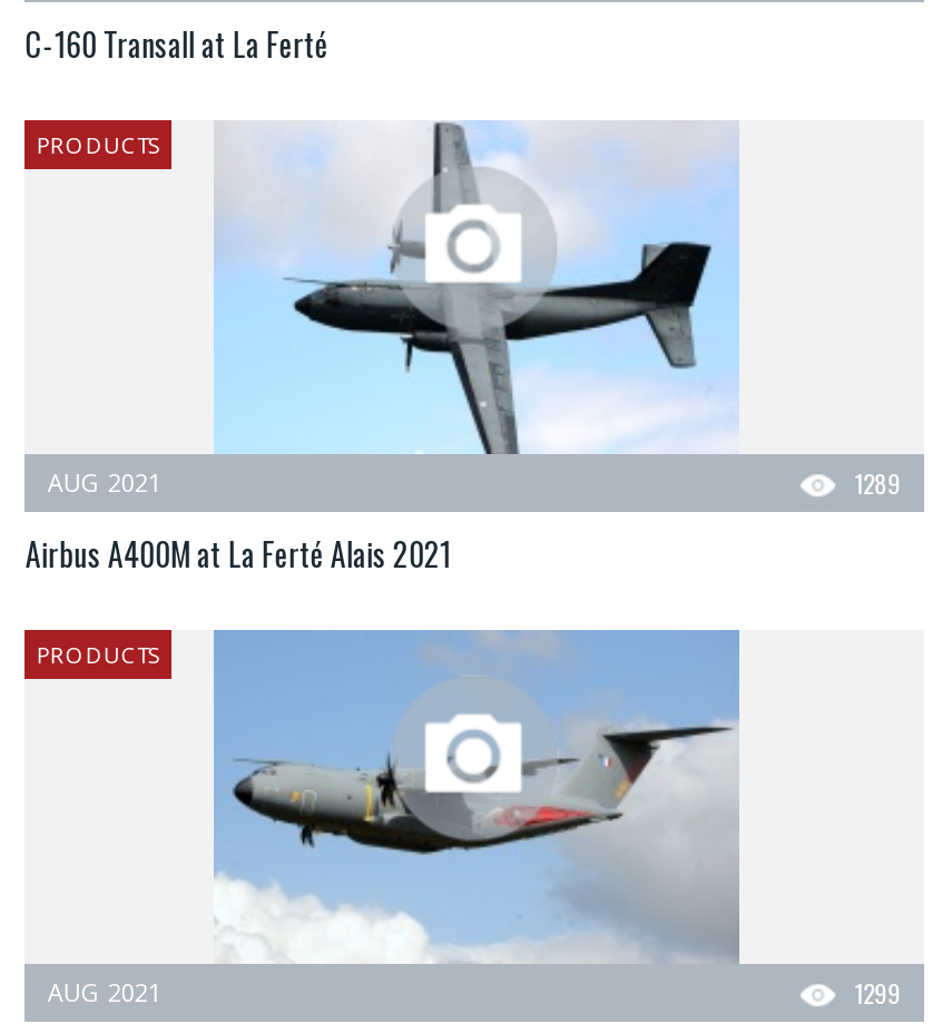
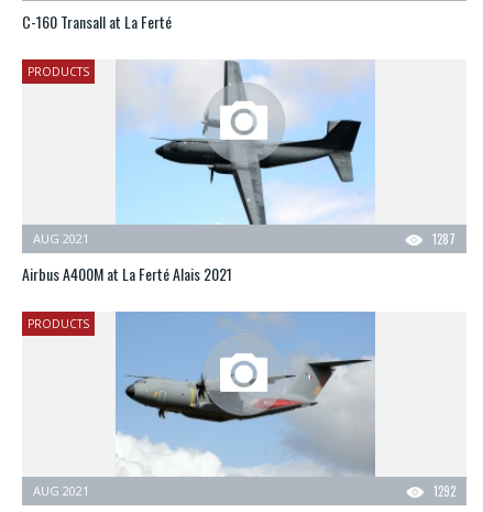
[848,466,901,502] 1289 -> [429,231,455,248] 1287
[848,976,901,1012] 1299 -> [430,483,455,500] 1292

